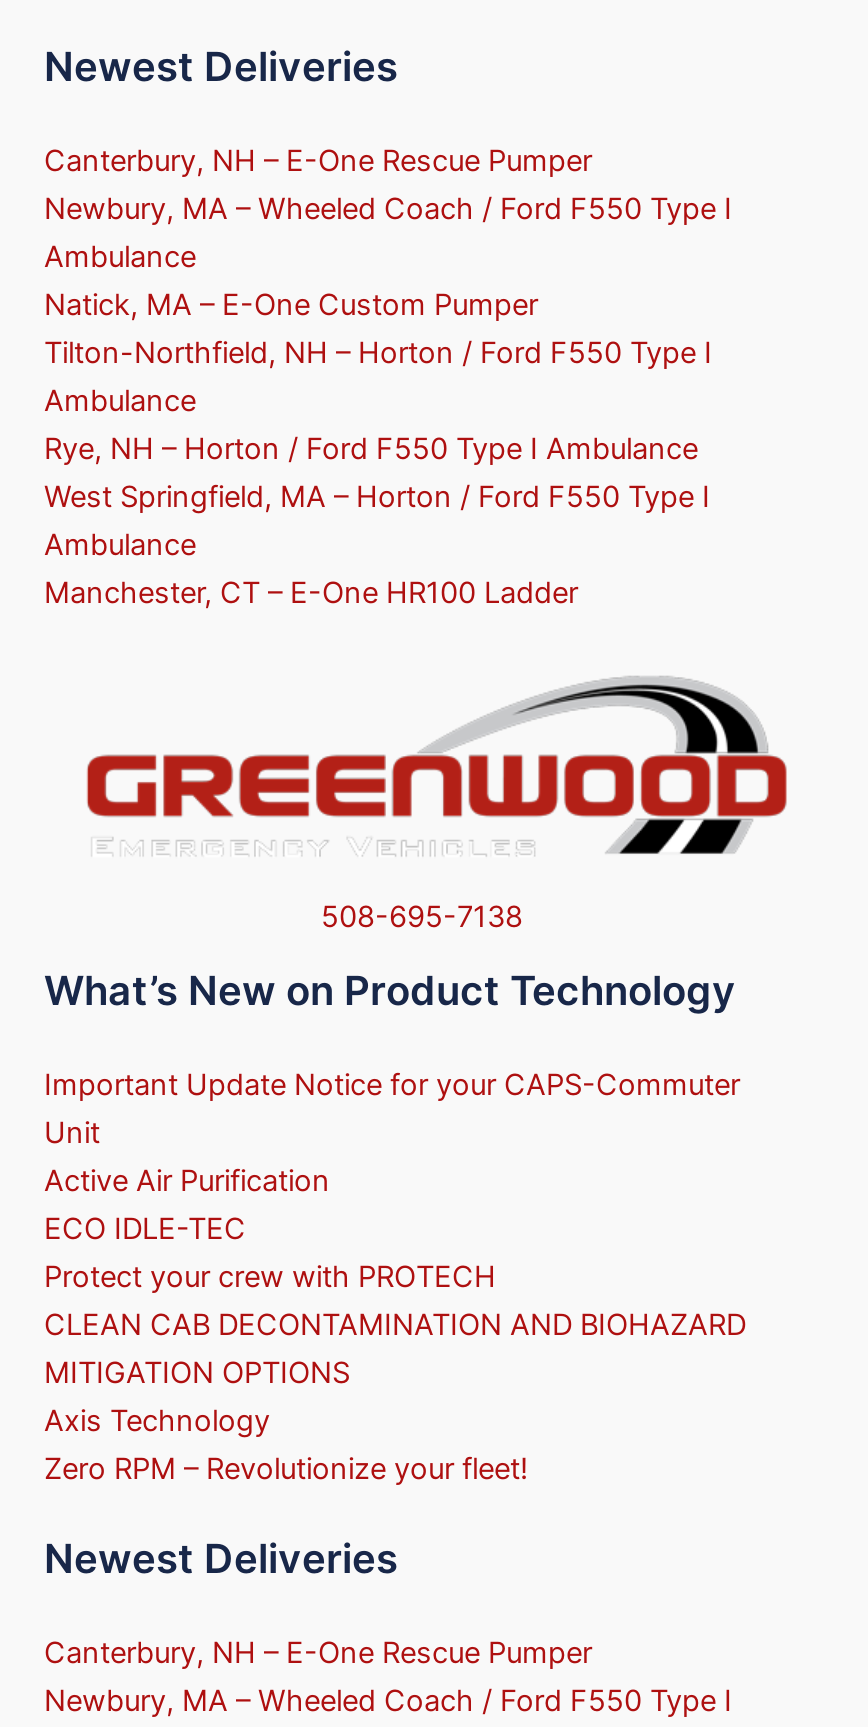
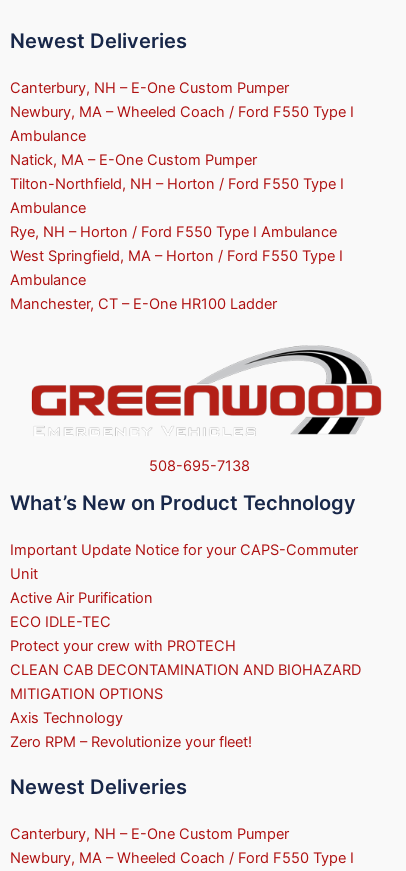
[44,143,592,179] Canterbury, NH – E-One Rescue Pumper -> [10,79,289,97] Canterbury, NH – E-One Custom Pumper
[44,1635,592,1671] Canterbury, NH – E-One Rescue Pumper -> [10,825,289,843] Canterbury, NH – E-One Custom Pumper

